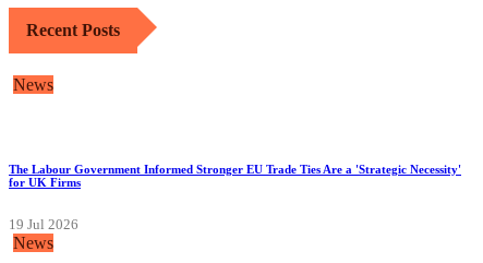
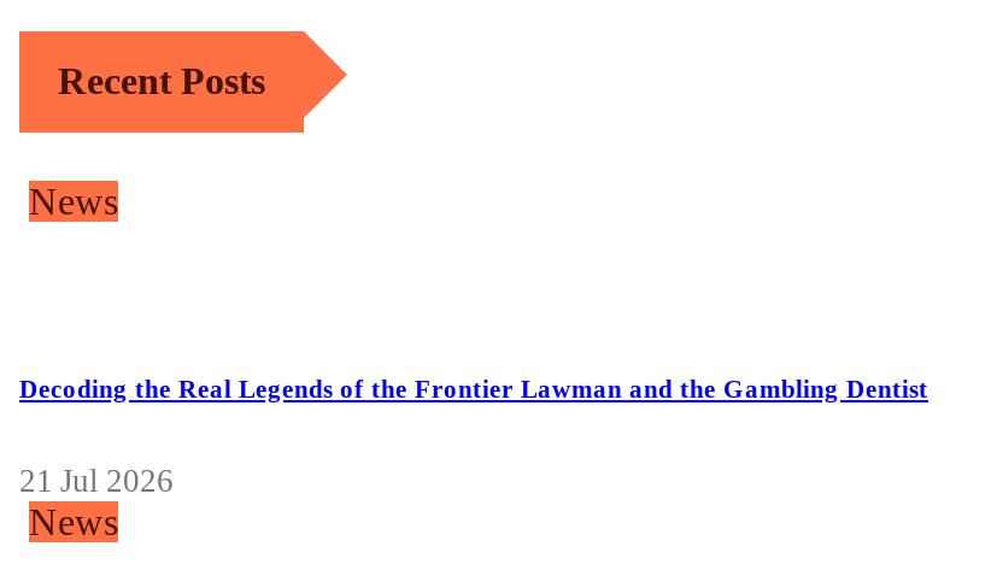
[9,163,461,189] The Labour Government Informed Stronger EU Trade Ties Are a 'Strategic Necessity' | for UK Firms -> [19,374,928,403] Decoding the Real Legends of the Frontier Lawman and the Gambling Dentist
[9,216,79,233] 19 Jul 2026 -> [19,463,174,500] 21 Jul 2026

